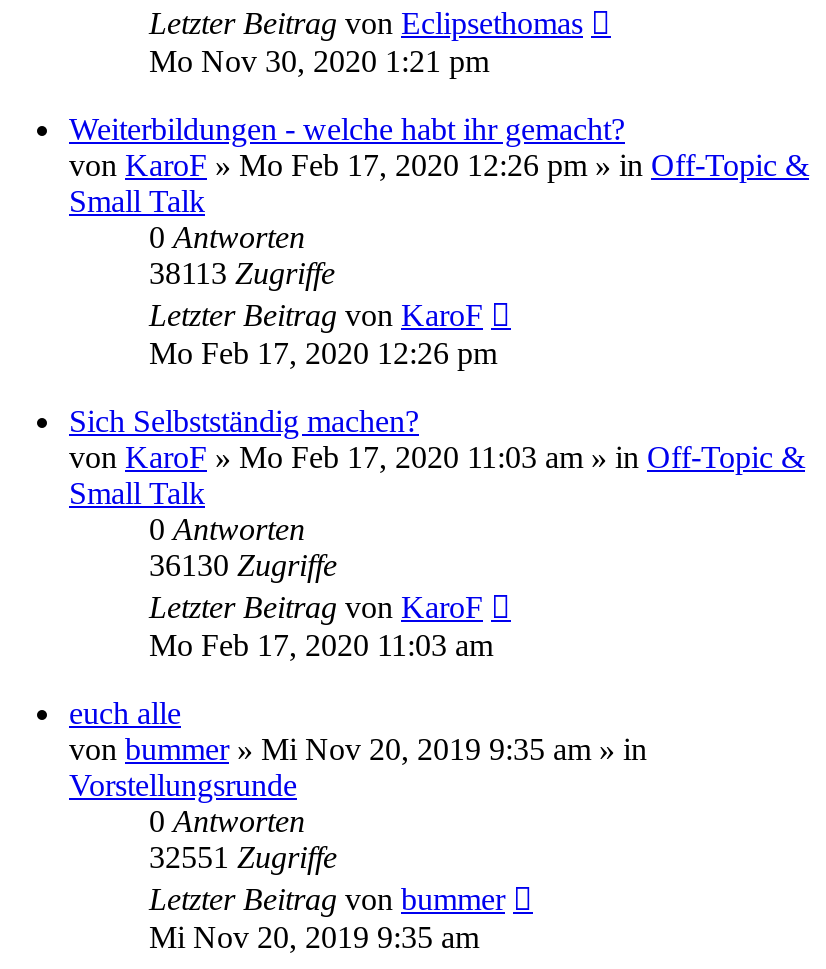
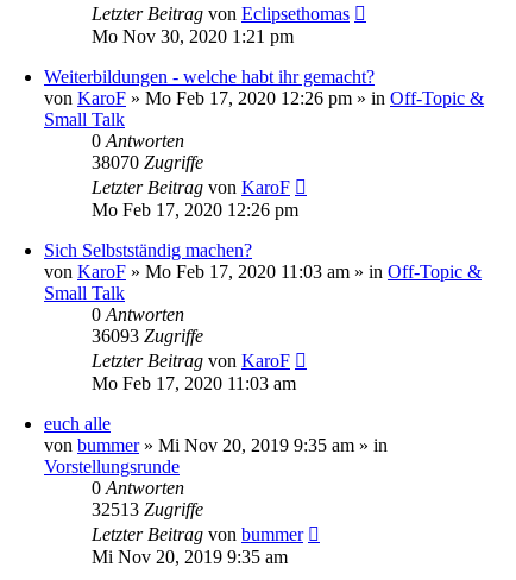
[149,256,335,290] 38113 Zugriffe -> [92,152,203,172] 38070 Zugriffe
[149,548,337,582] 36130 Zugriffe -> [92,326,203,346] 36093 Zugriffe
[149,840,337,874] 32551 Zugriffe -> [92,499,203,519] 32513 Zugriffe

